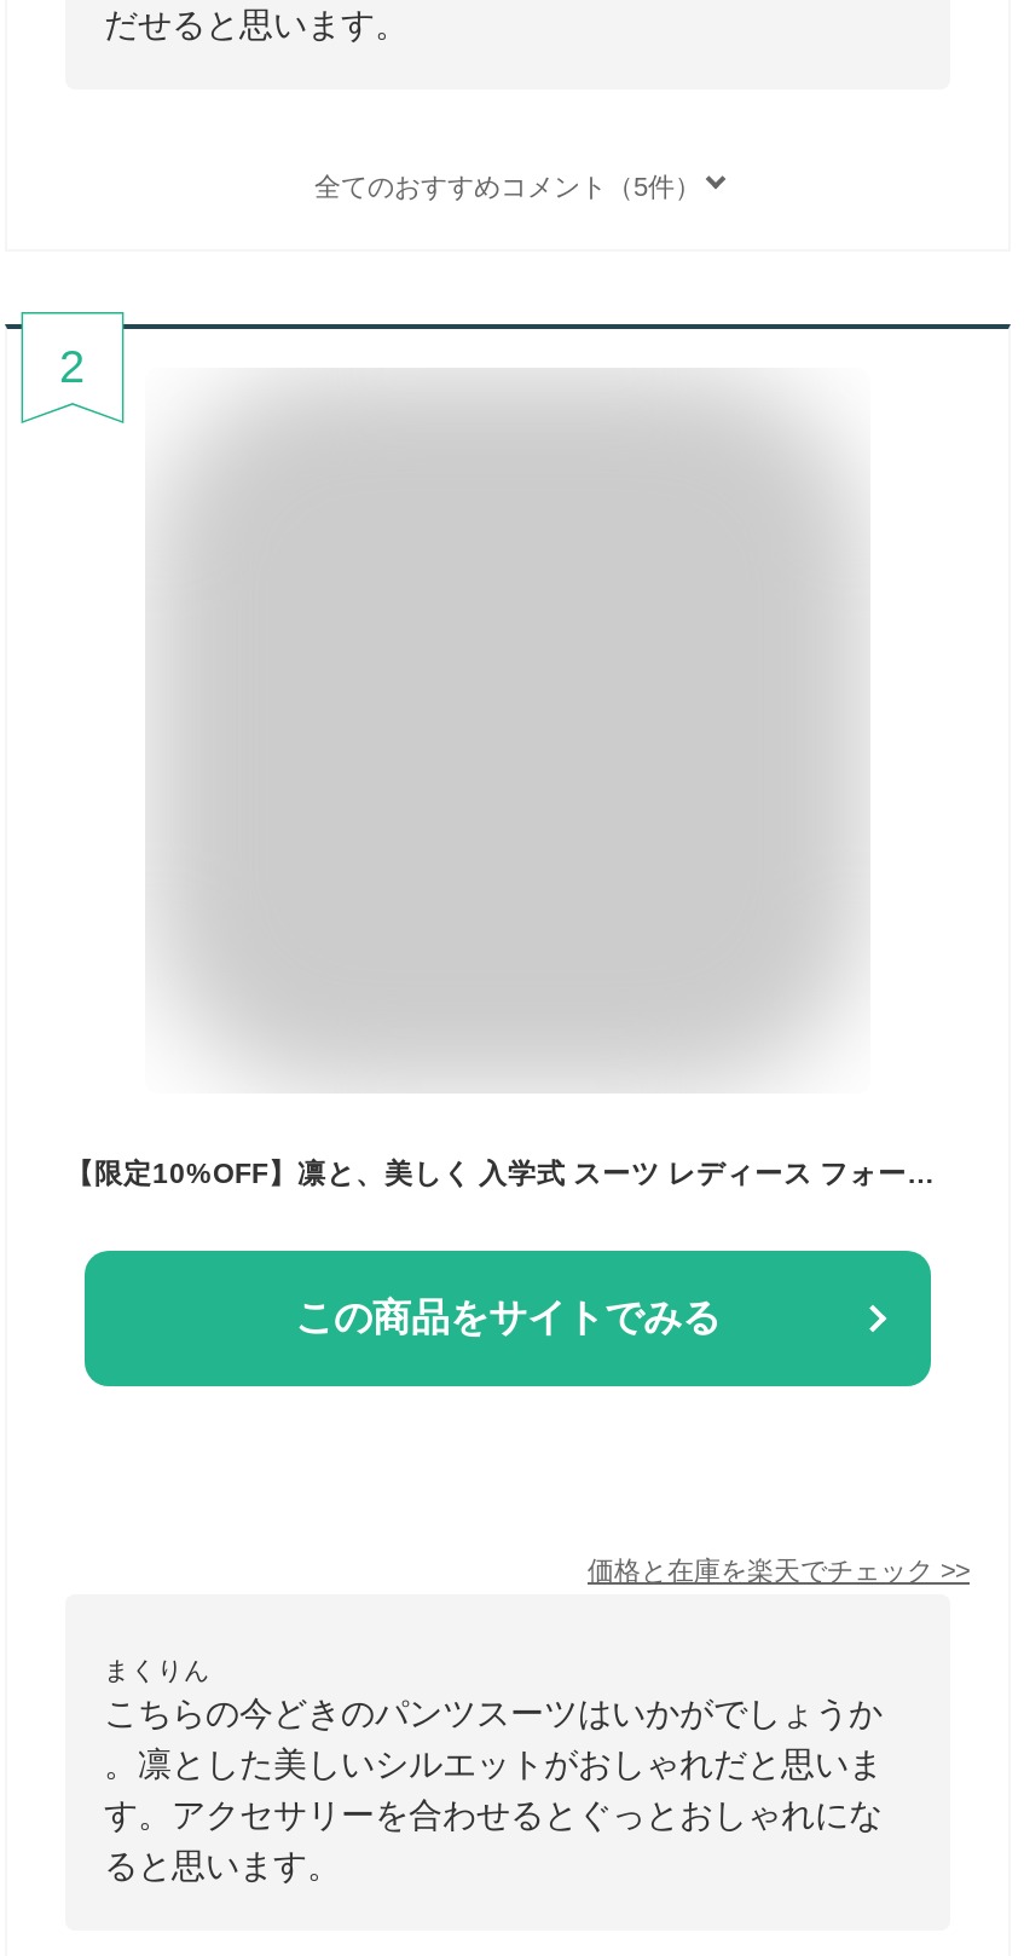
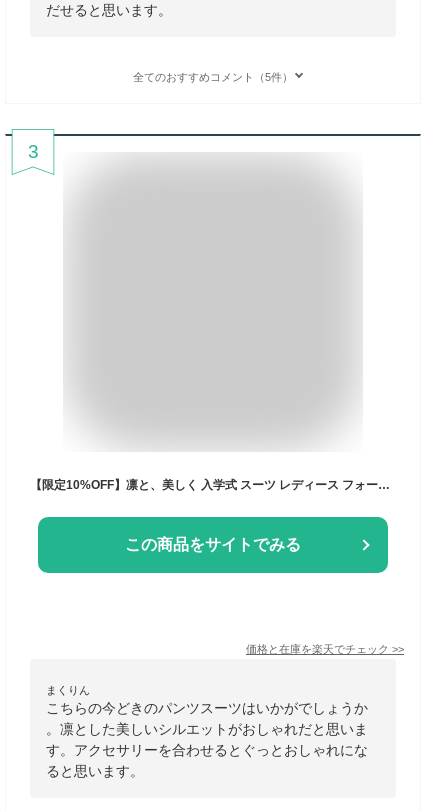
[59,342,86,393] 2 -> [27,141,38,162] 3

